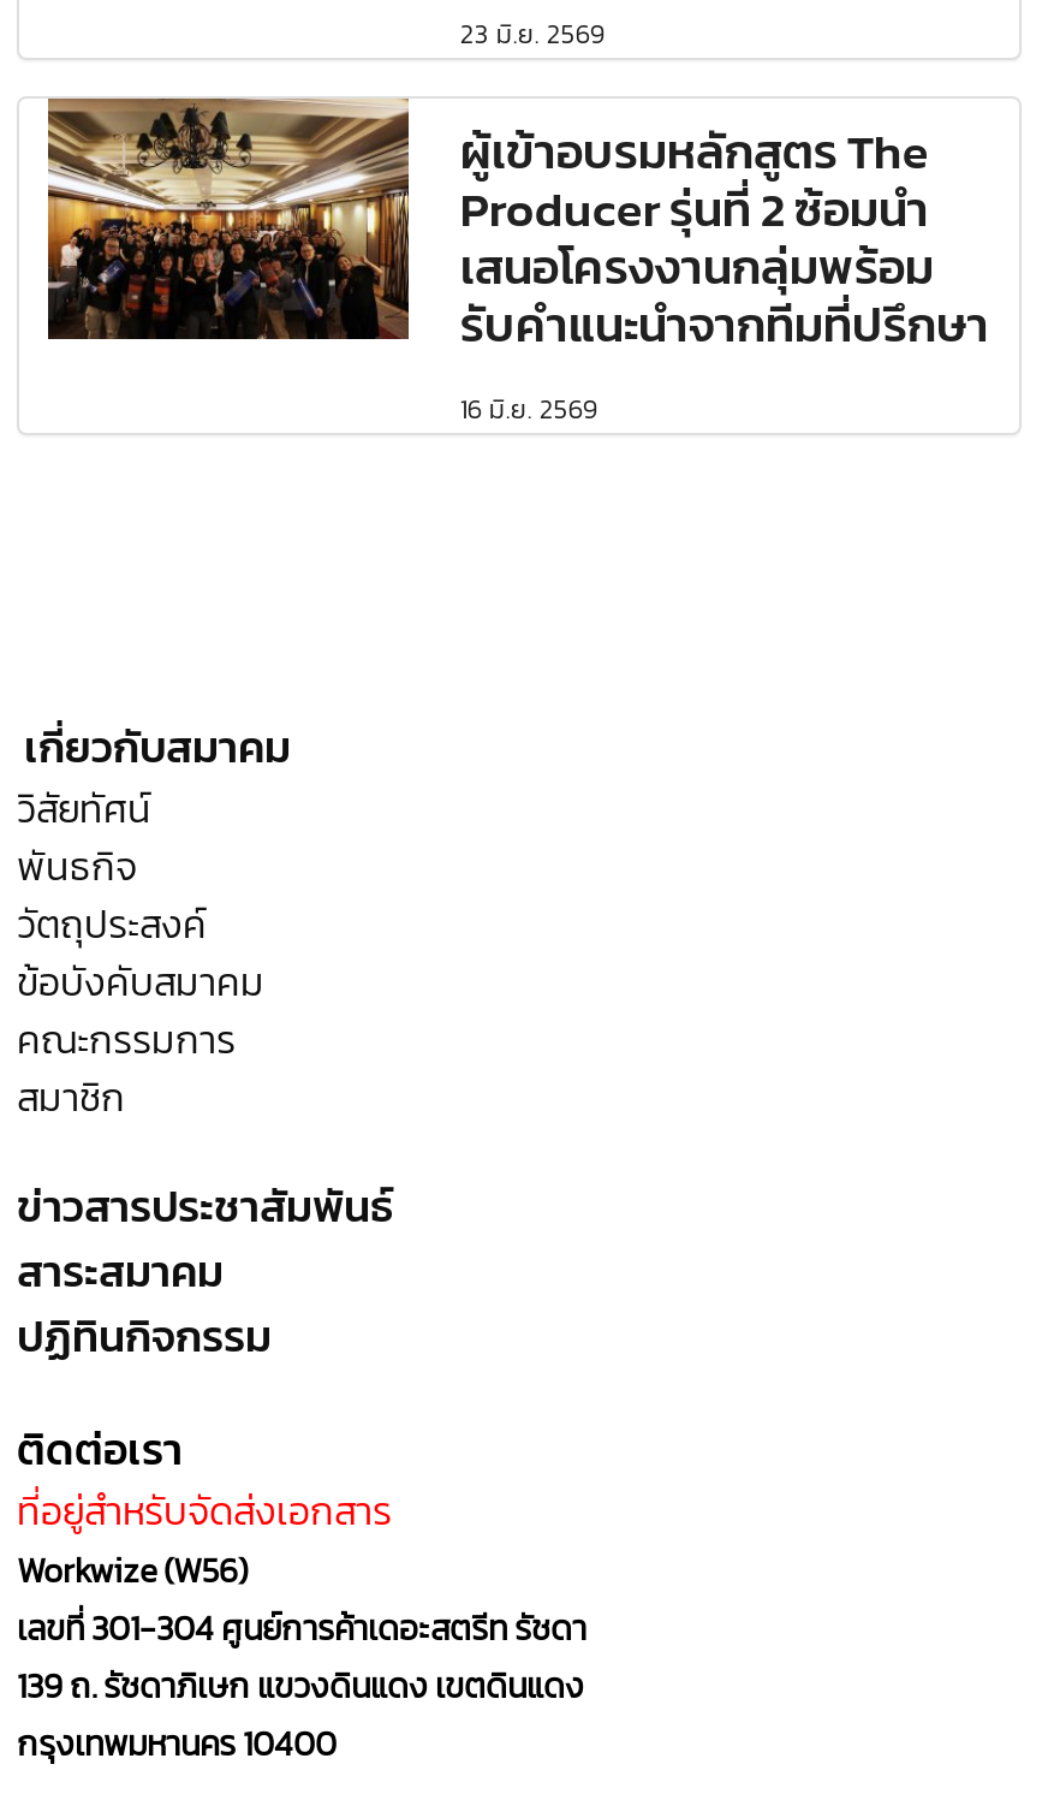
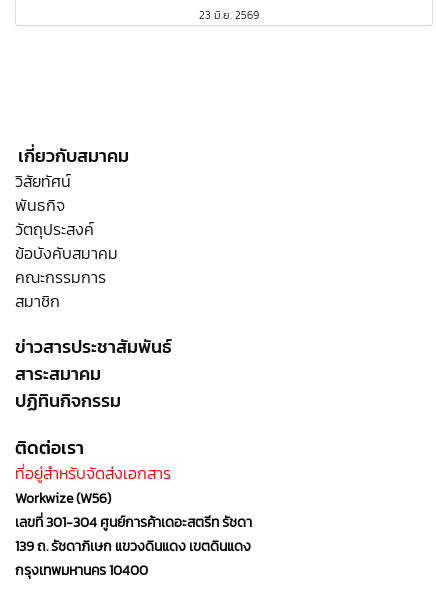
[46,96,989,428] [image] | ผู้เข้าอบรมหลักสูตร The | Producer รุ่นที่ 2 ซ้อมนำ | เสนอโครงงานกลุ่มพร้อม | รับคำแนะนำจากทีมที่ปรึกษา | 16 มิ.ย. 2569 -> none

